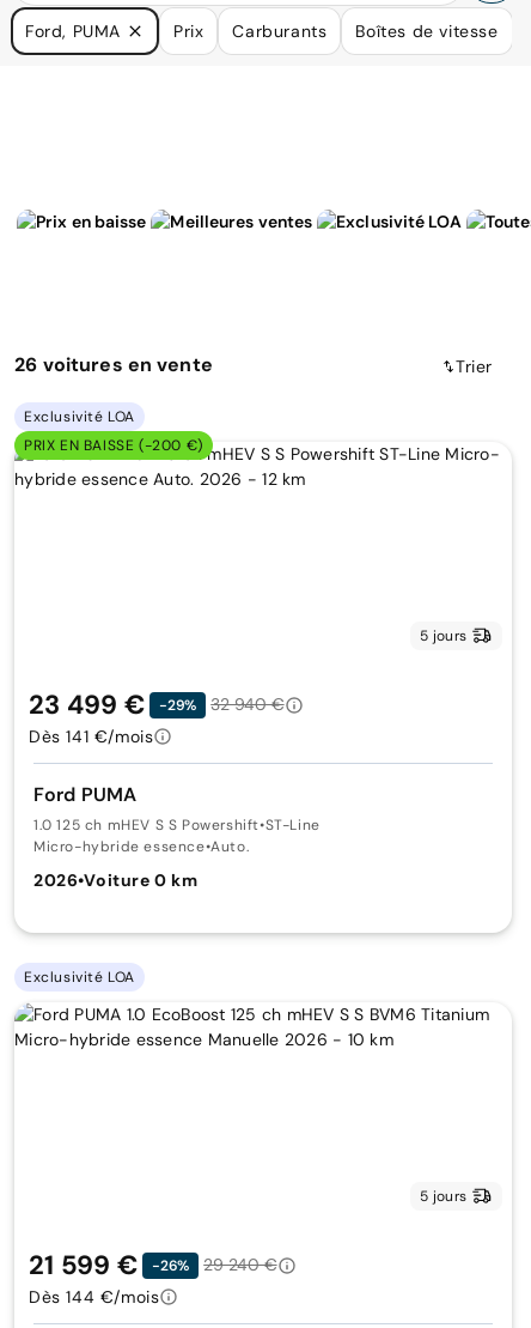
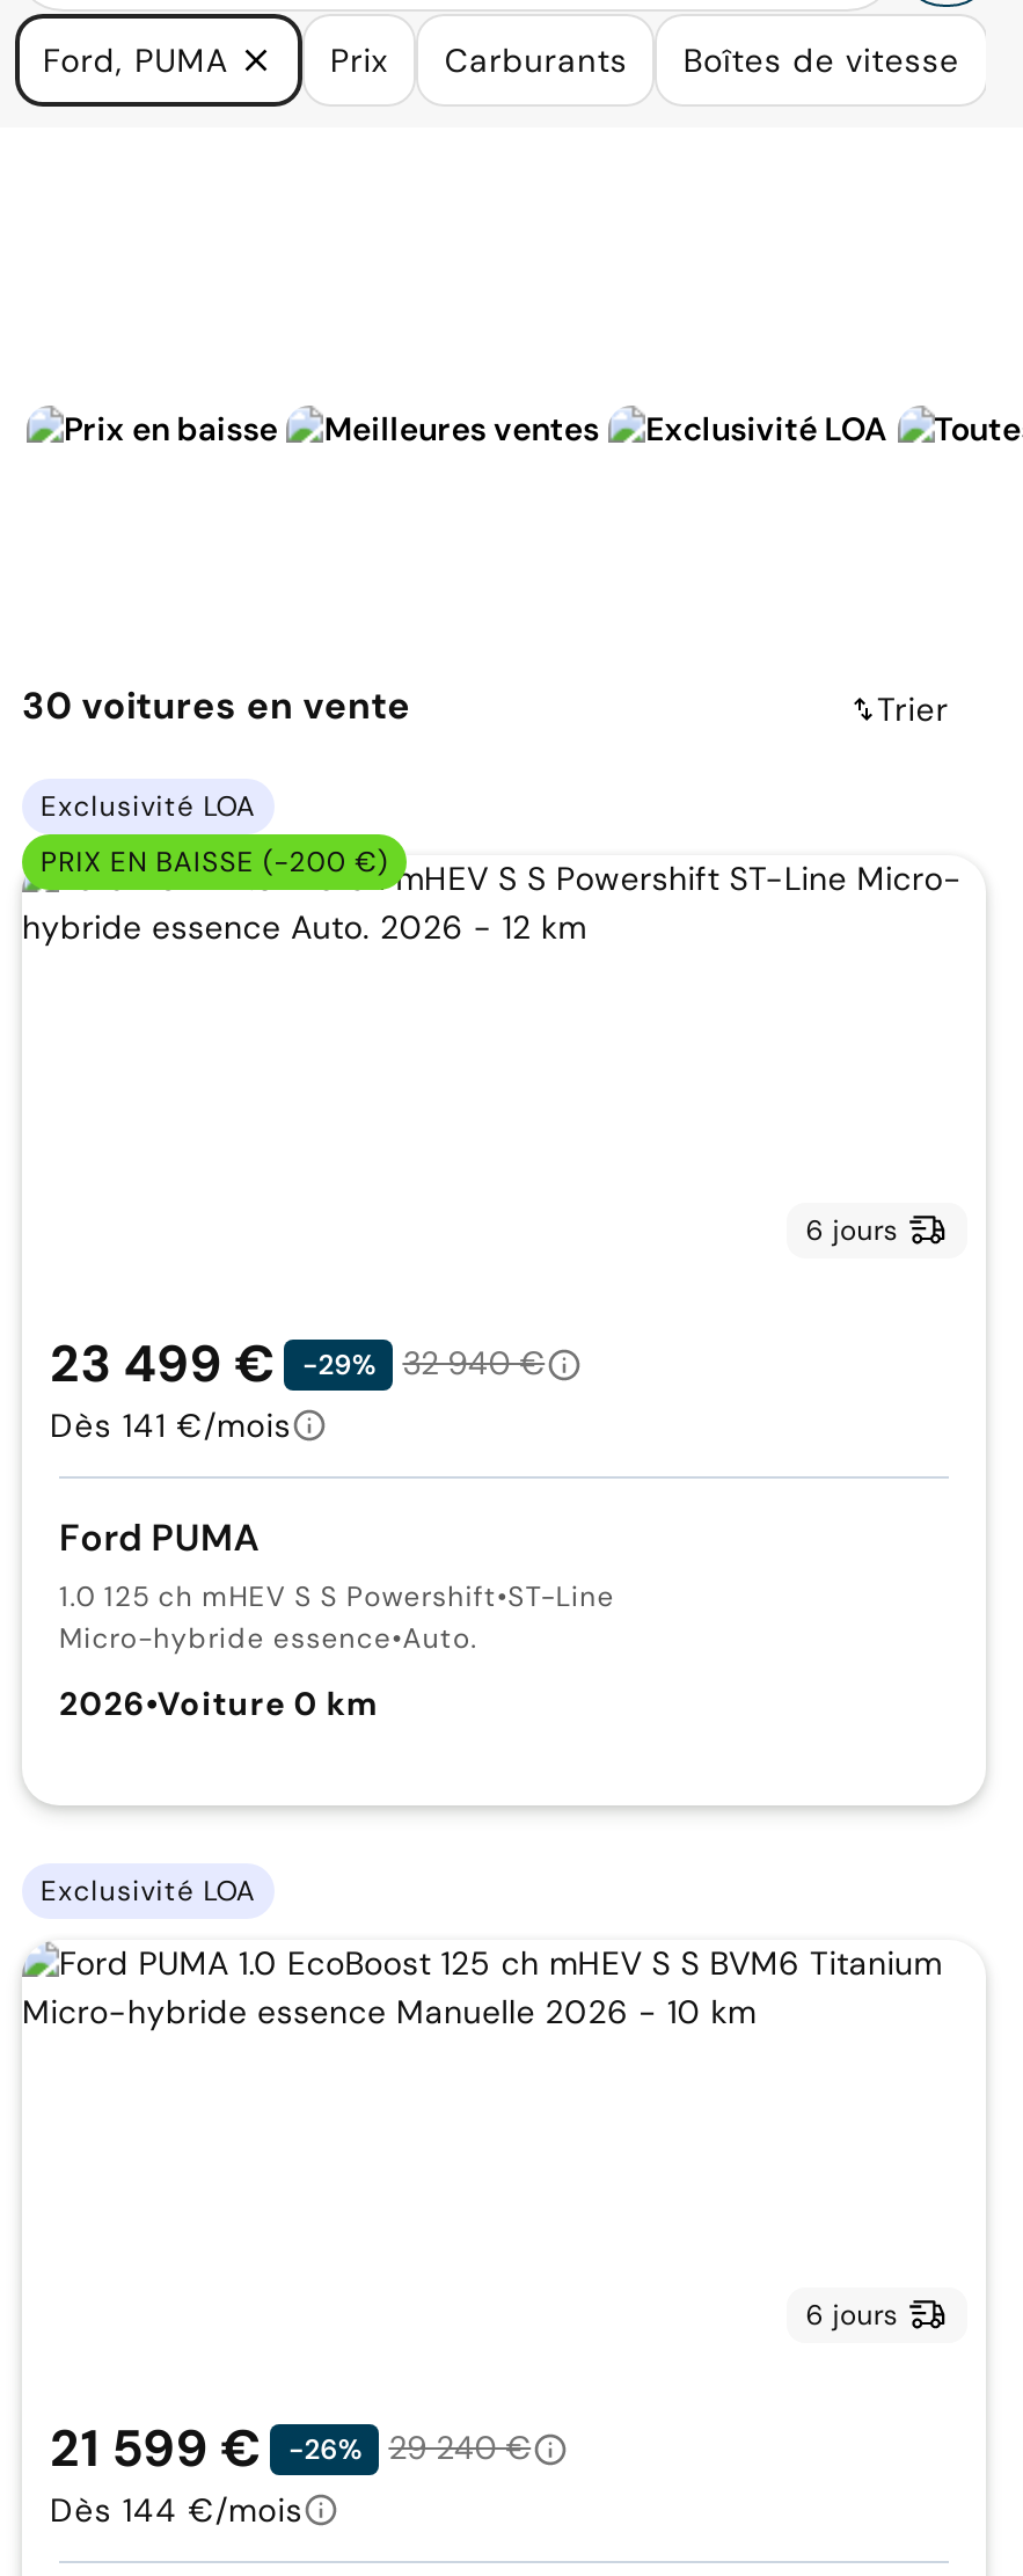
[14,352,213,378] 26 voitures en vente -> [22,682,411,731] 30 voitures en vente
[420,626,466,645] 5 jours -> [806,1212,898,1249] 6 jours
[420,1186,466,1206] 5 jours -> [806,2296,898,2333] 6 jours

